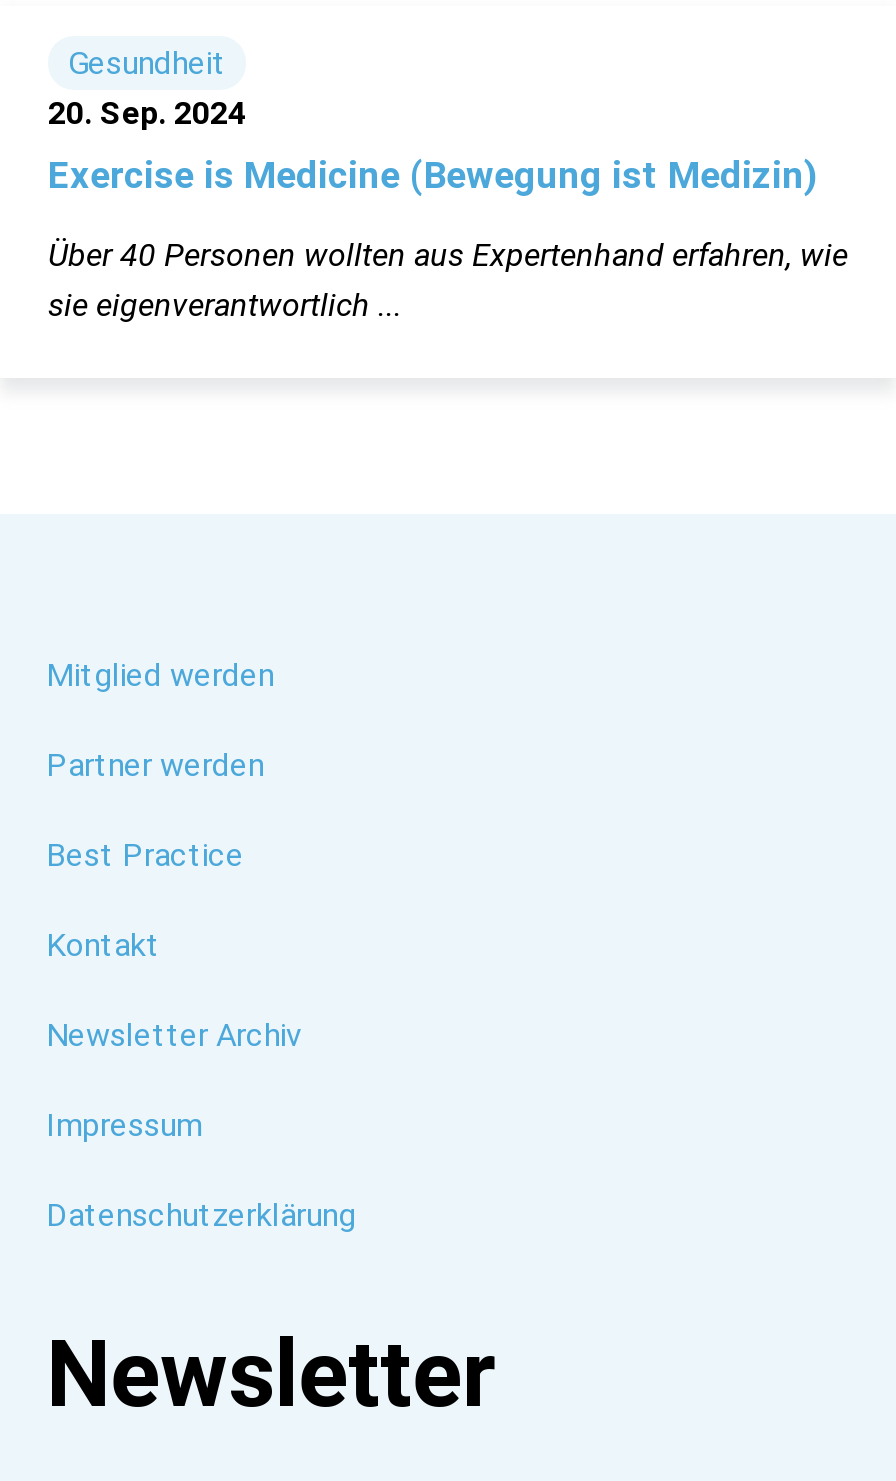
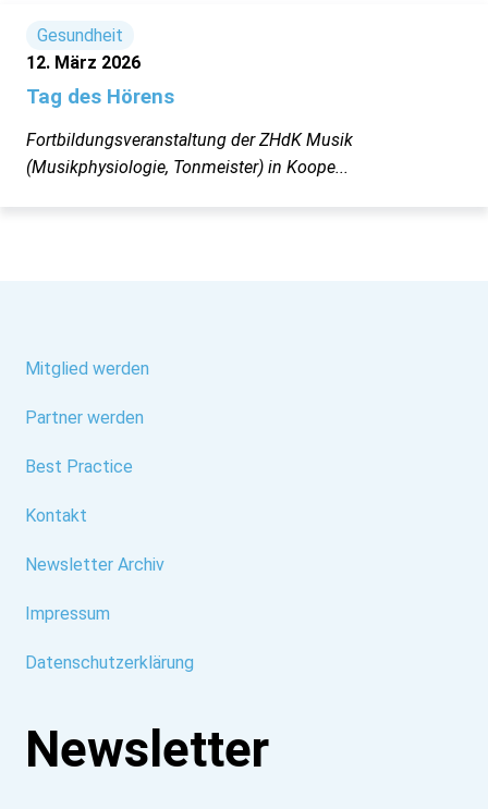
[48,94,246,132] 20. Sep. 2024 -> [26,52,141,73] 12. März 2026
[48,154,818,198] Exercise is Medicine (Bewegung ist Medizin) -> [26,85,174,109] Tag des Hörens
[48,236,848,324] Über 40 Personen wollten aus Expertenhand erfahren, wie | sie eigenverantwortlich ... -> [26,130,353,178] Fortbildungsveranstaltung der ZHdK Musik | (Musikphysiologie, Tonmeister) in Koope...

